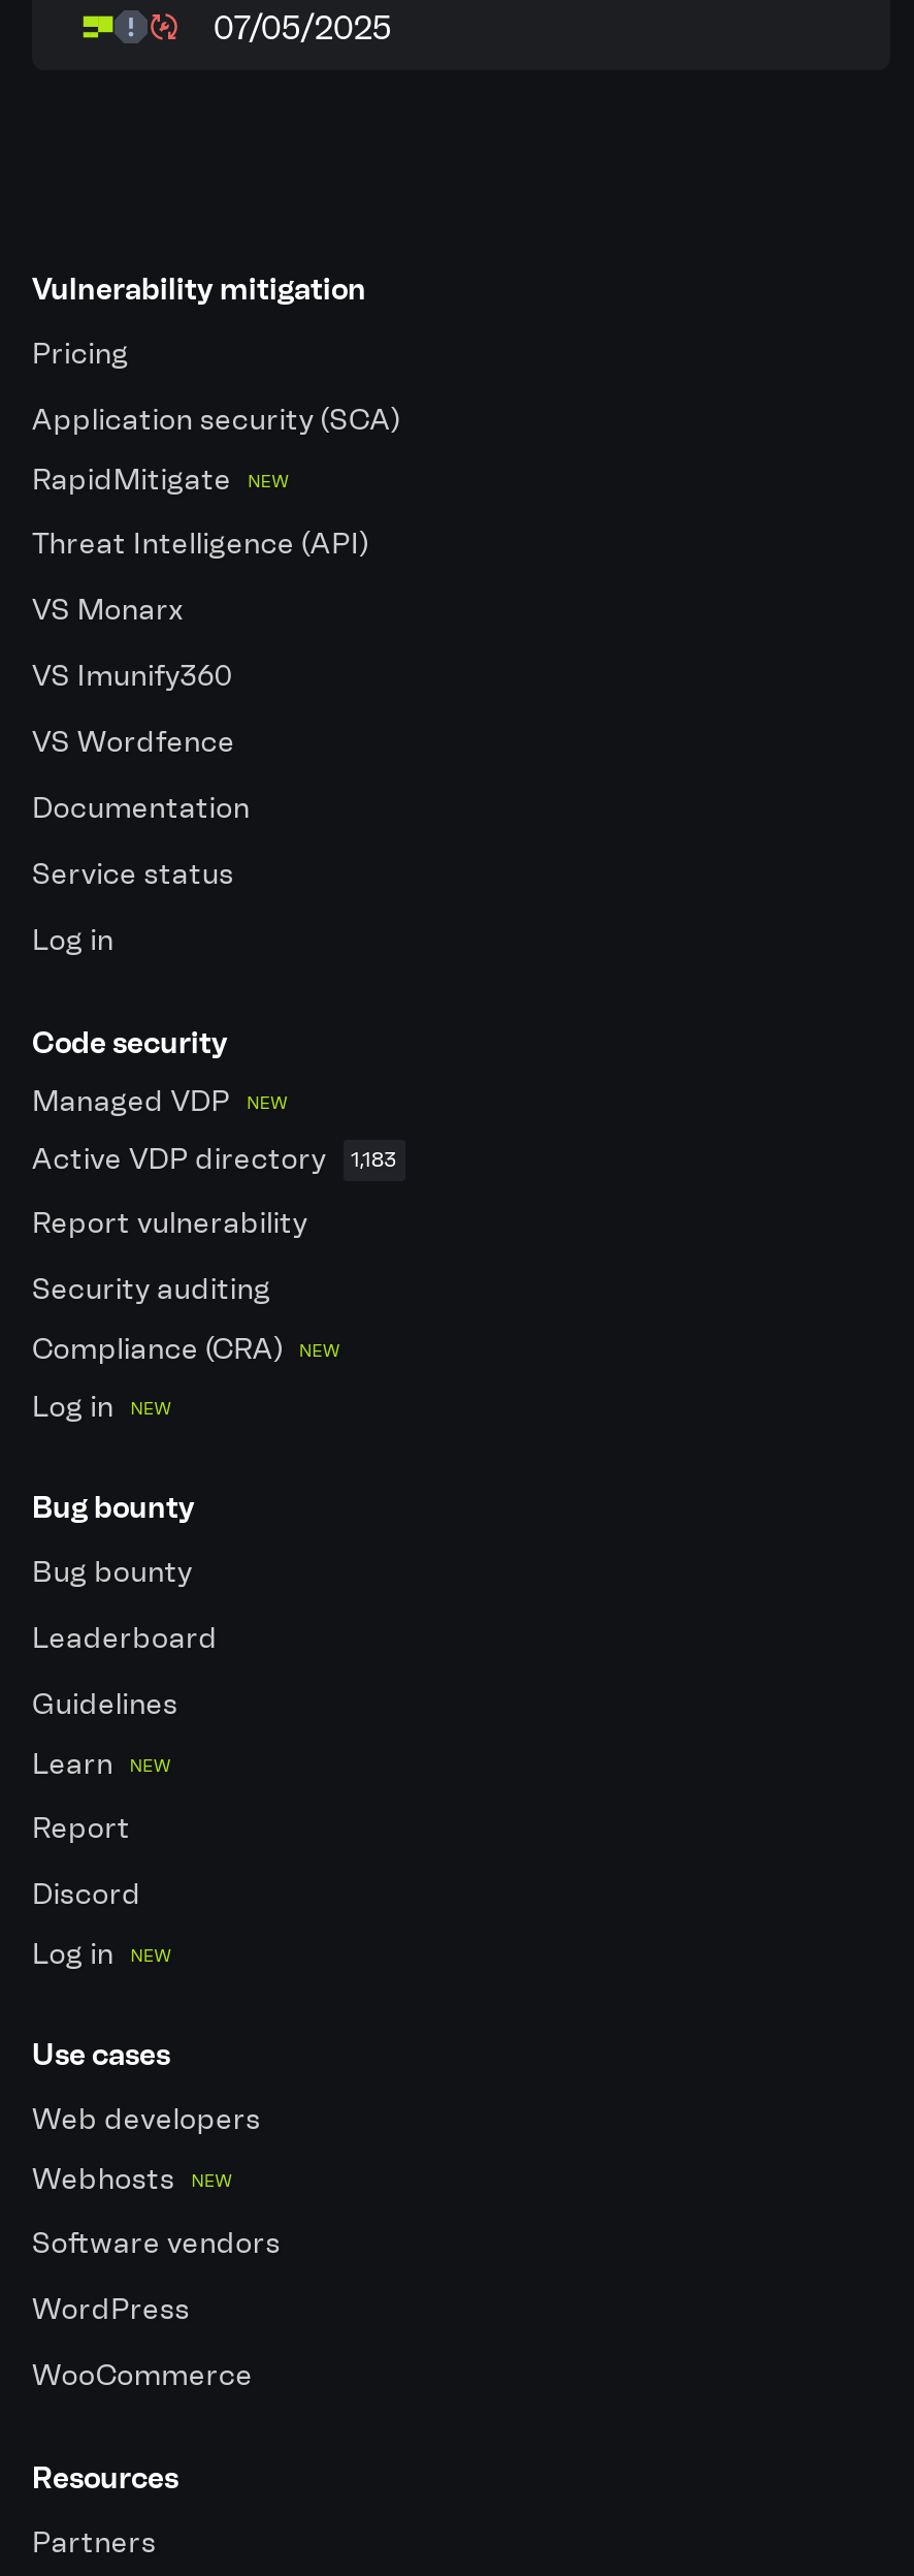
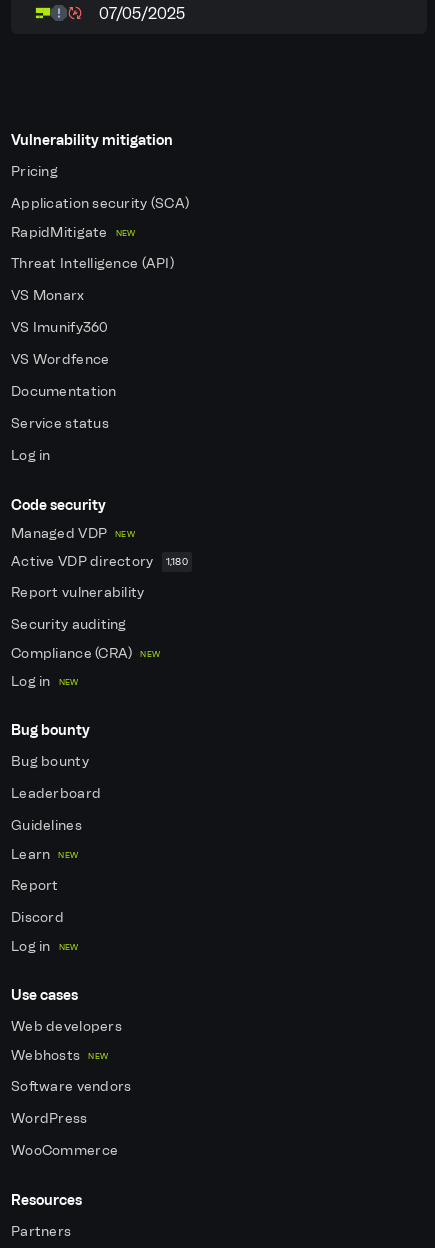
[32,1142,397,1177] Active VDP directory 1,183 -> [11,553,188,570] Active VDP directory 1,180

